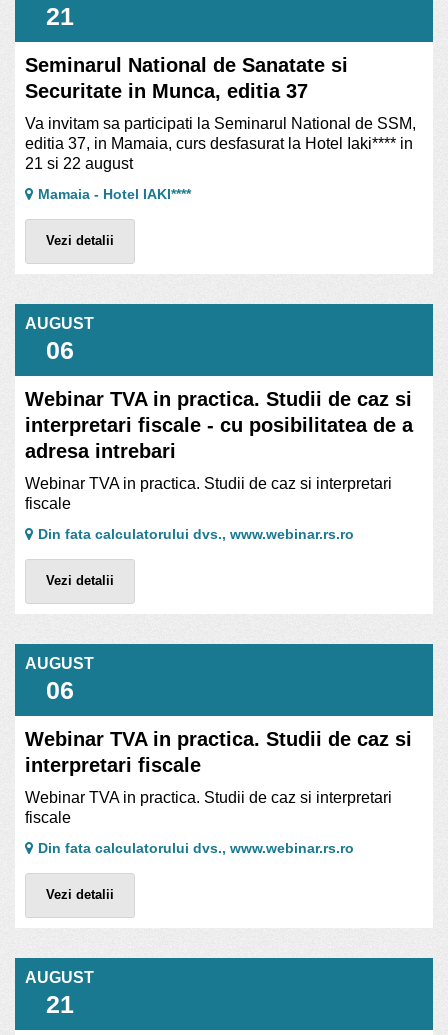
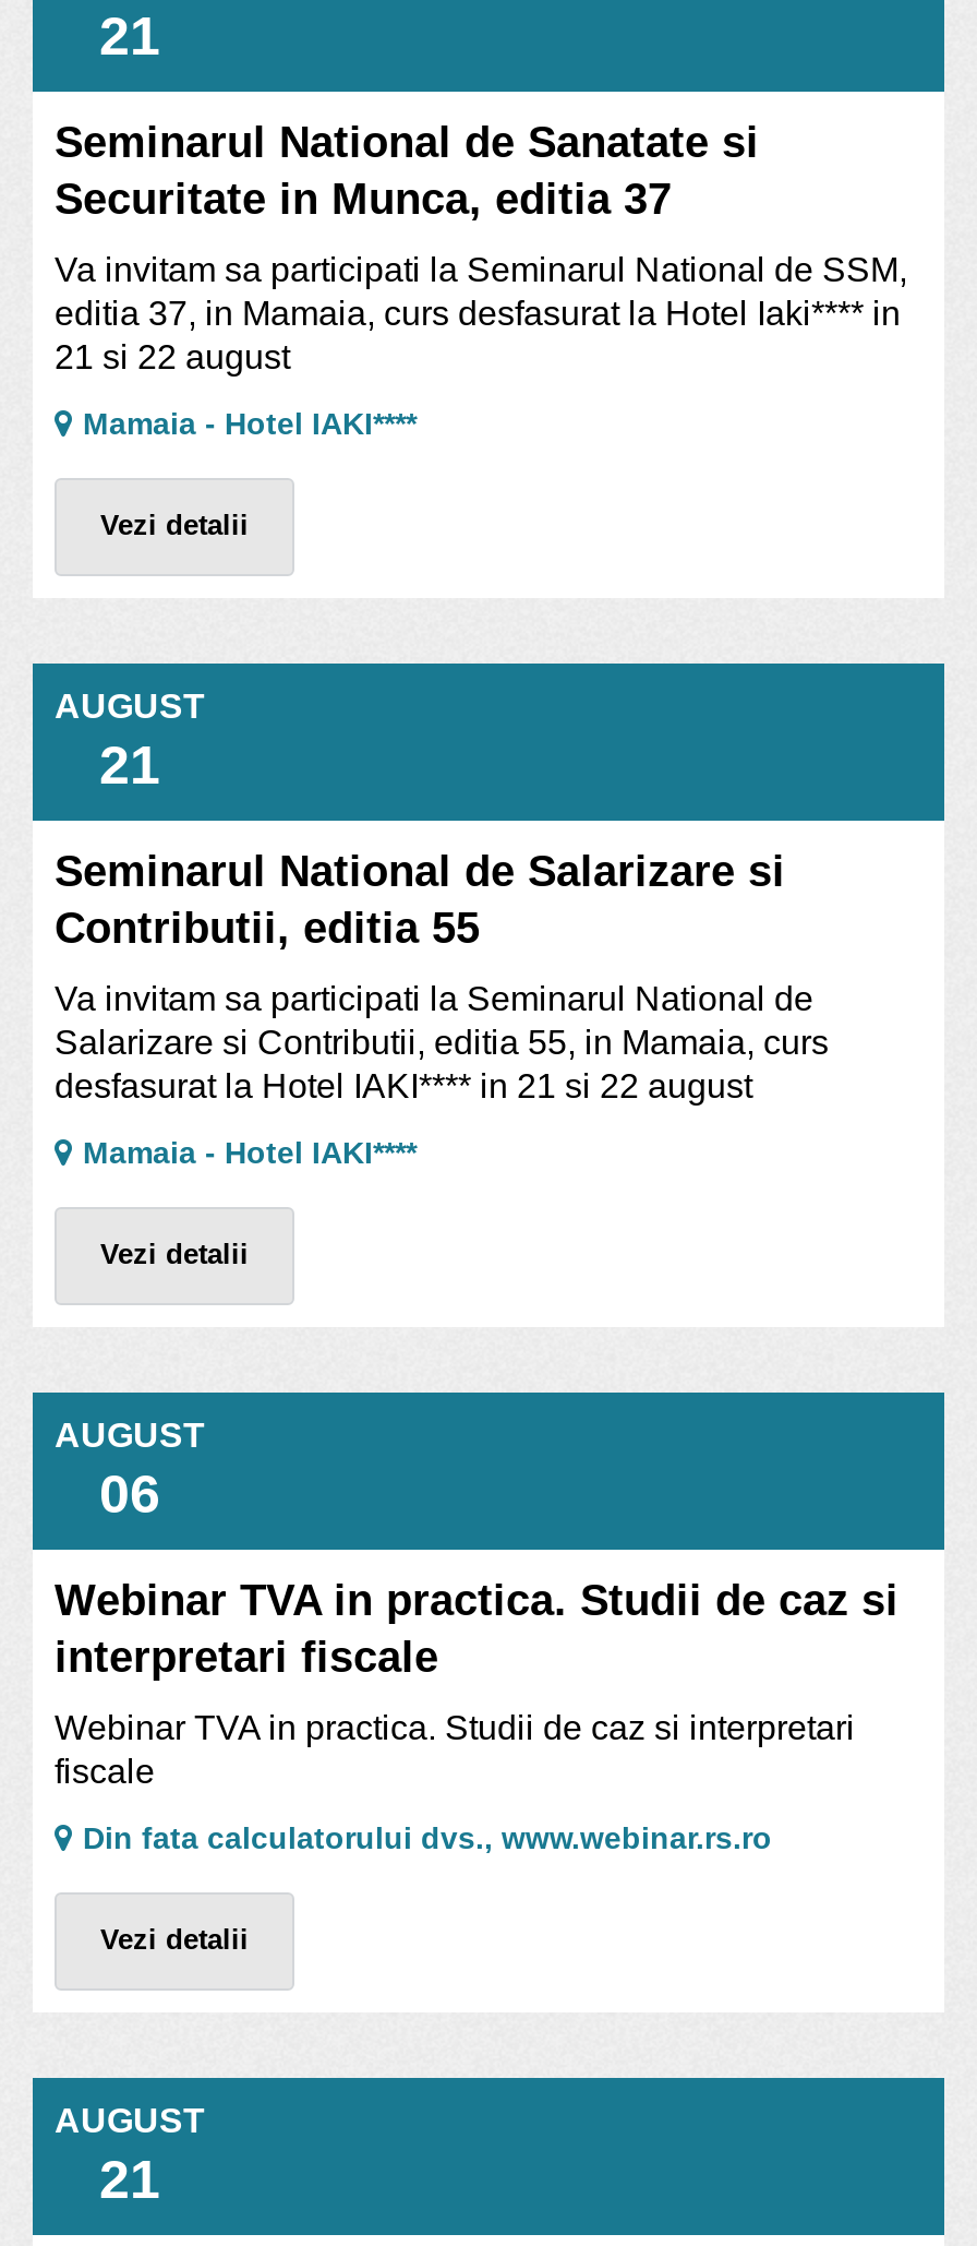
[45,336,73,364] 06 -> [99,733,160,794] 21
[25,388,413,462] Webinar TVA in practica. Studii de caz si | interpretari fiscale - cu posibilitatea de a | adresa intrebari -> [55,846,785,951] Seminarul National de Salarizare si | Contributii, editia 55
[25,475,392,512] Webinar TVA in practica. Studii de caz si interpretari | fiscale -> [55,979,829,1104] Va invitam sa participati la Seminarul National de | Salarizare si Contributii, editia 55, in Mamaia, curs | desfasurat la Hotel IAKI**** in 21 si 22 august
[38,526,354,542] Din fata calculatorului dvs., www.webinar.rs.ro -> [83,1134,417,1169] Mamaia - Hotel IAKI****

